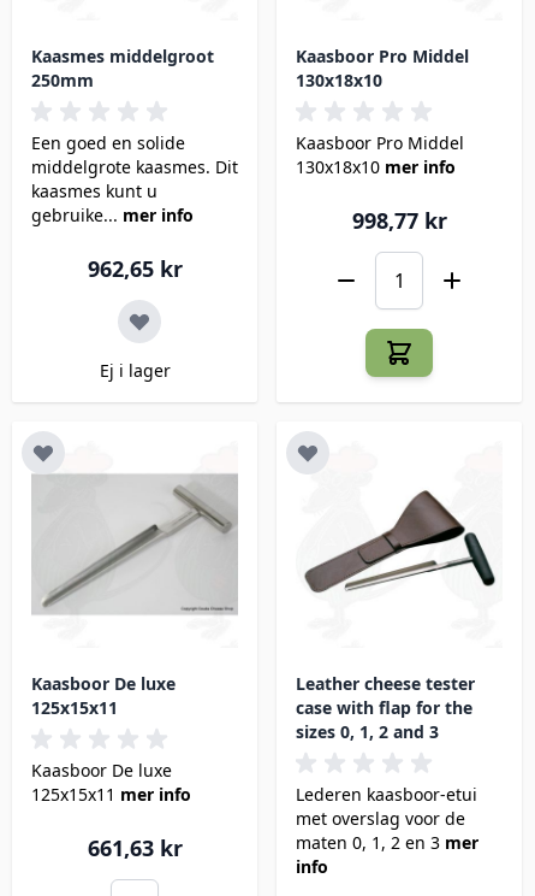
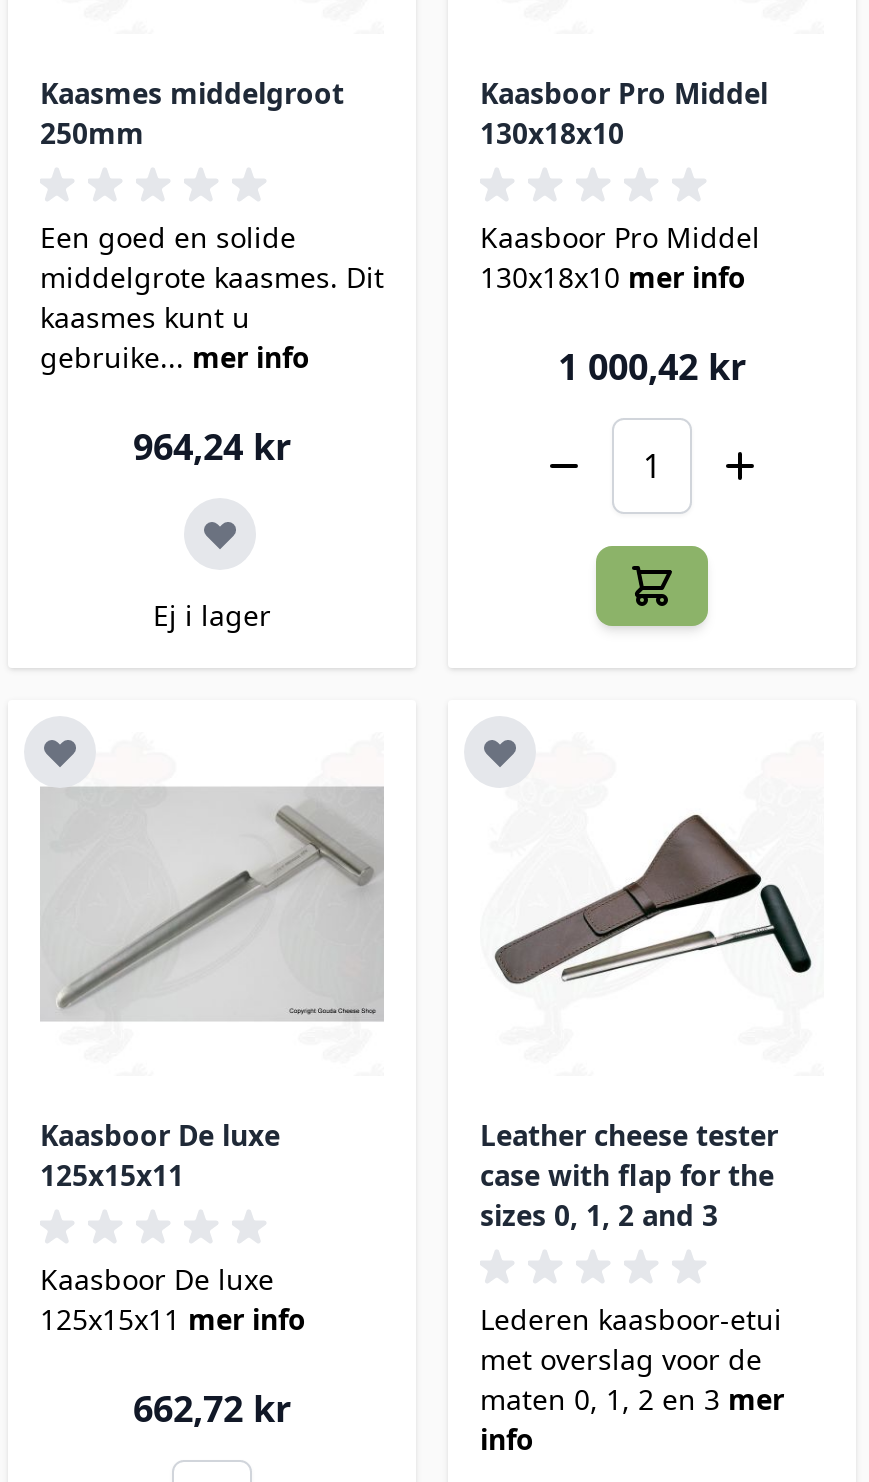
[352,206,447,235] 998,77 kr -> [558,342,746,390] 1 000,42 kr
[87,254,182,283] 962,65 kr -> [133,422,291,470] 964,24 kr
[87,833,182,862] 661,63 kr -> [133,1384,291,1432] 662,72 kr

